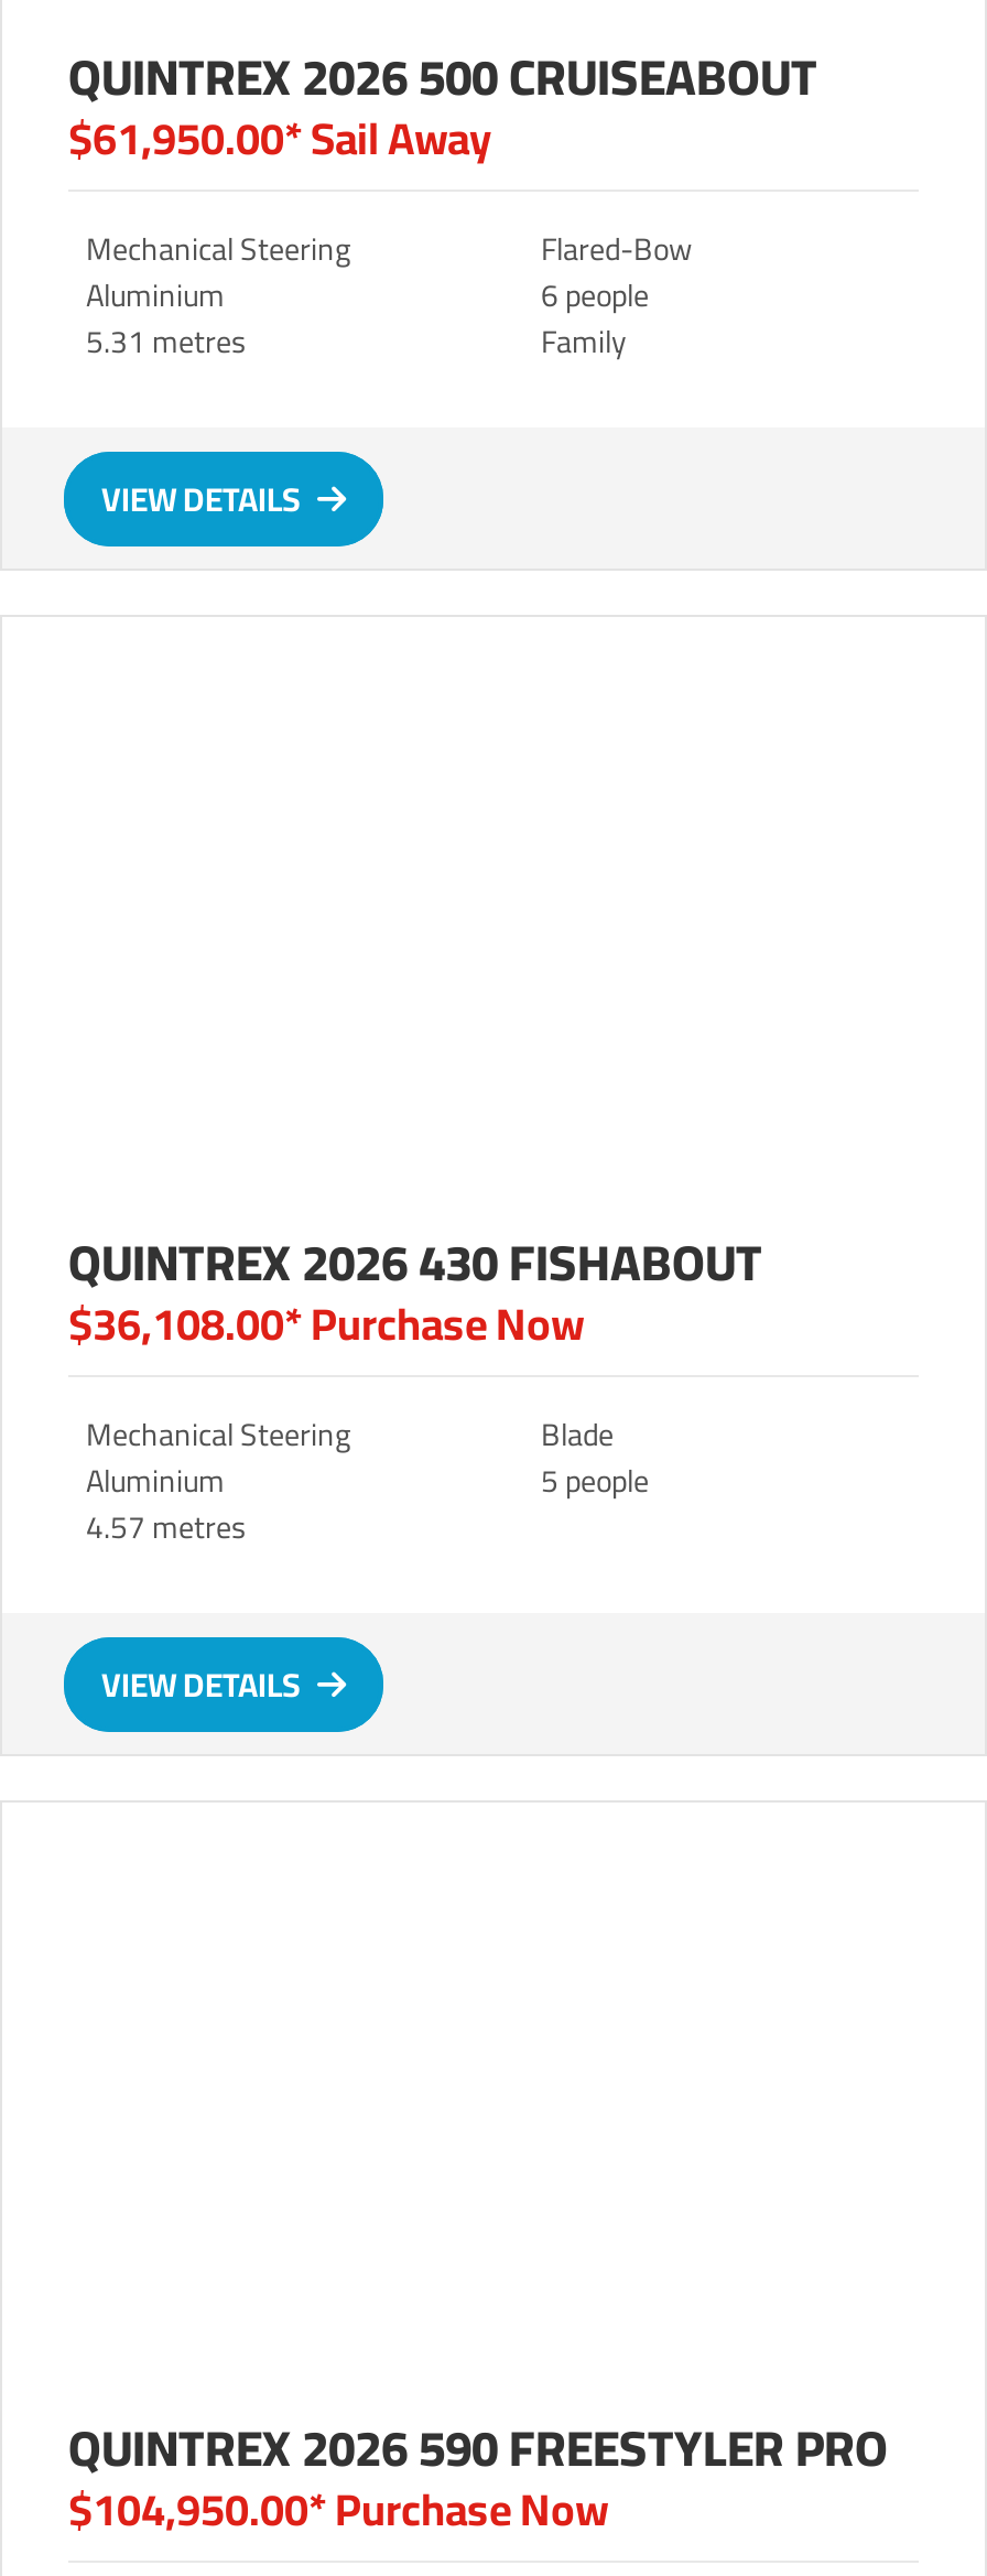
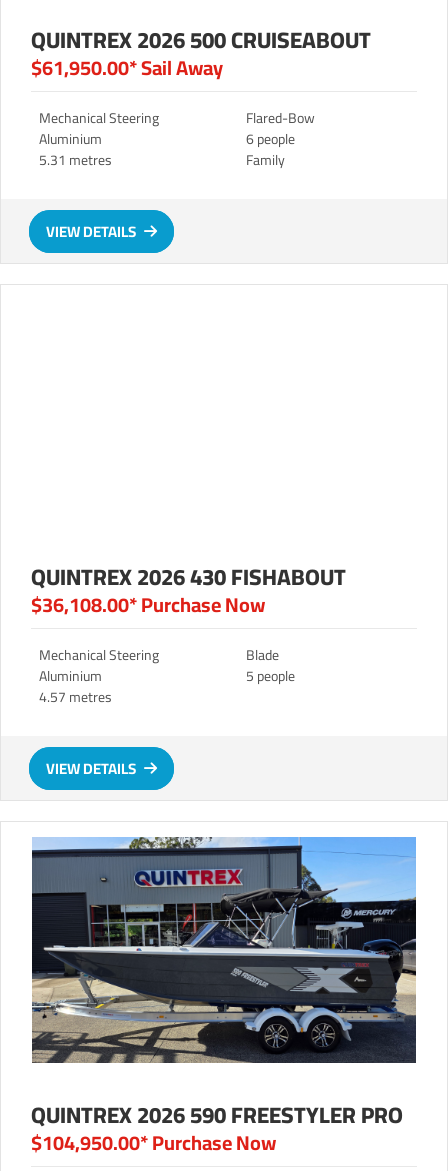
none -> [31,836,417,1064] [image]

